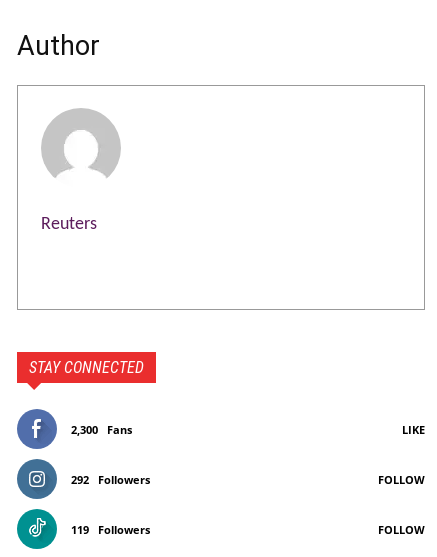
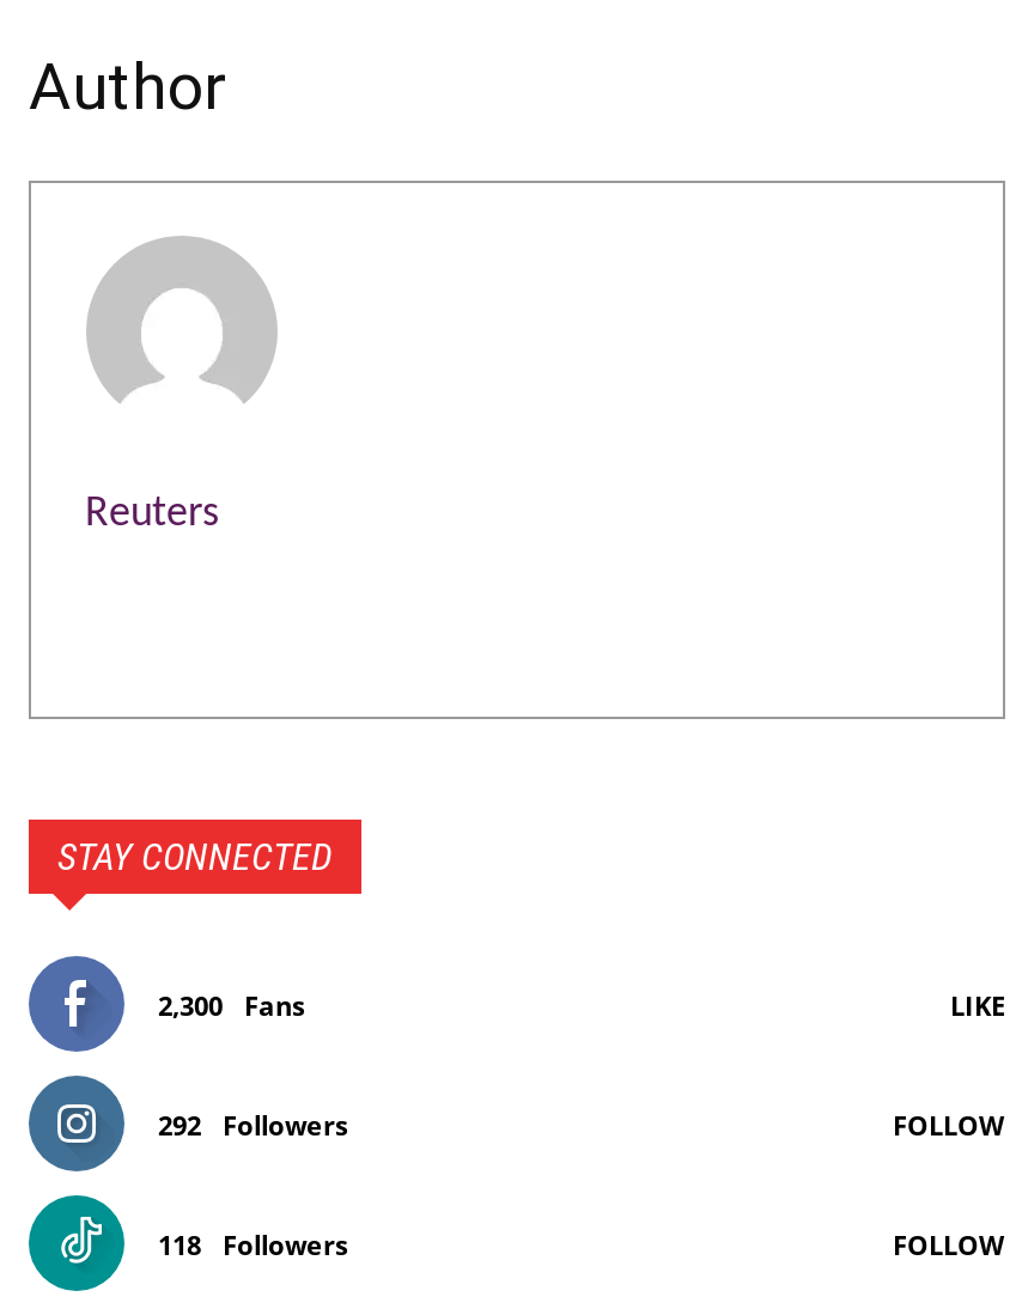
[71,522,150,537] 119 Followers -> [158,1226,347,1262] 118 Followers

